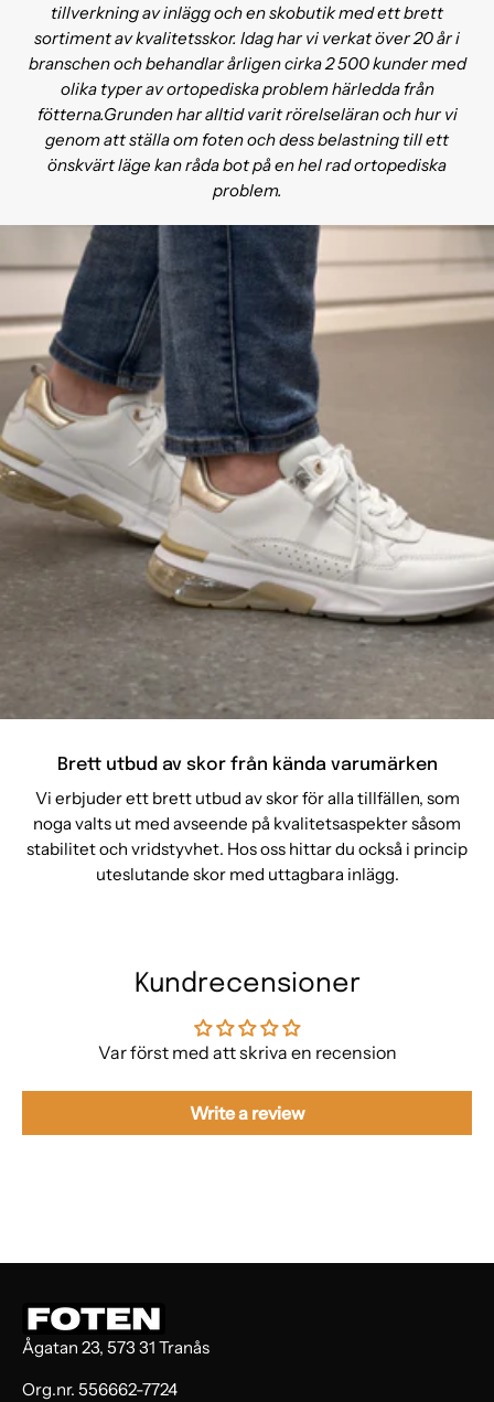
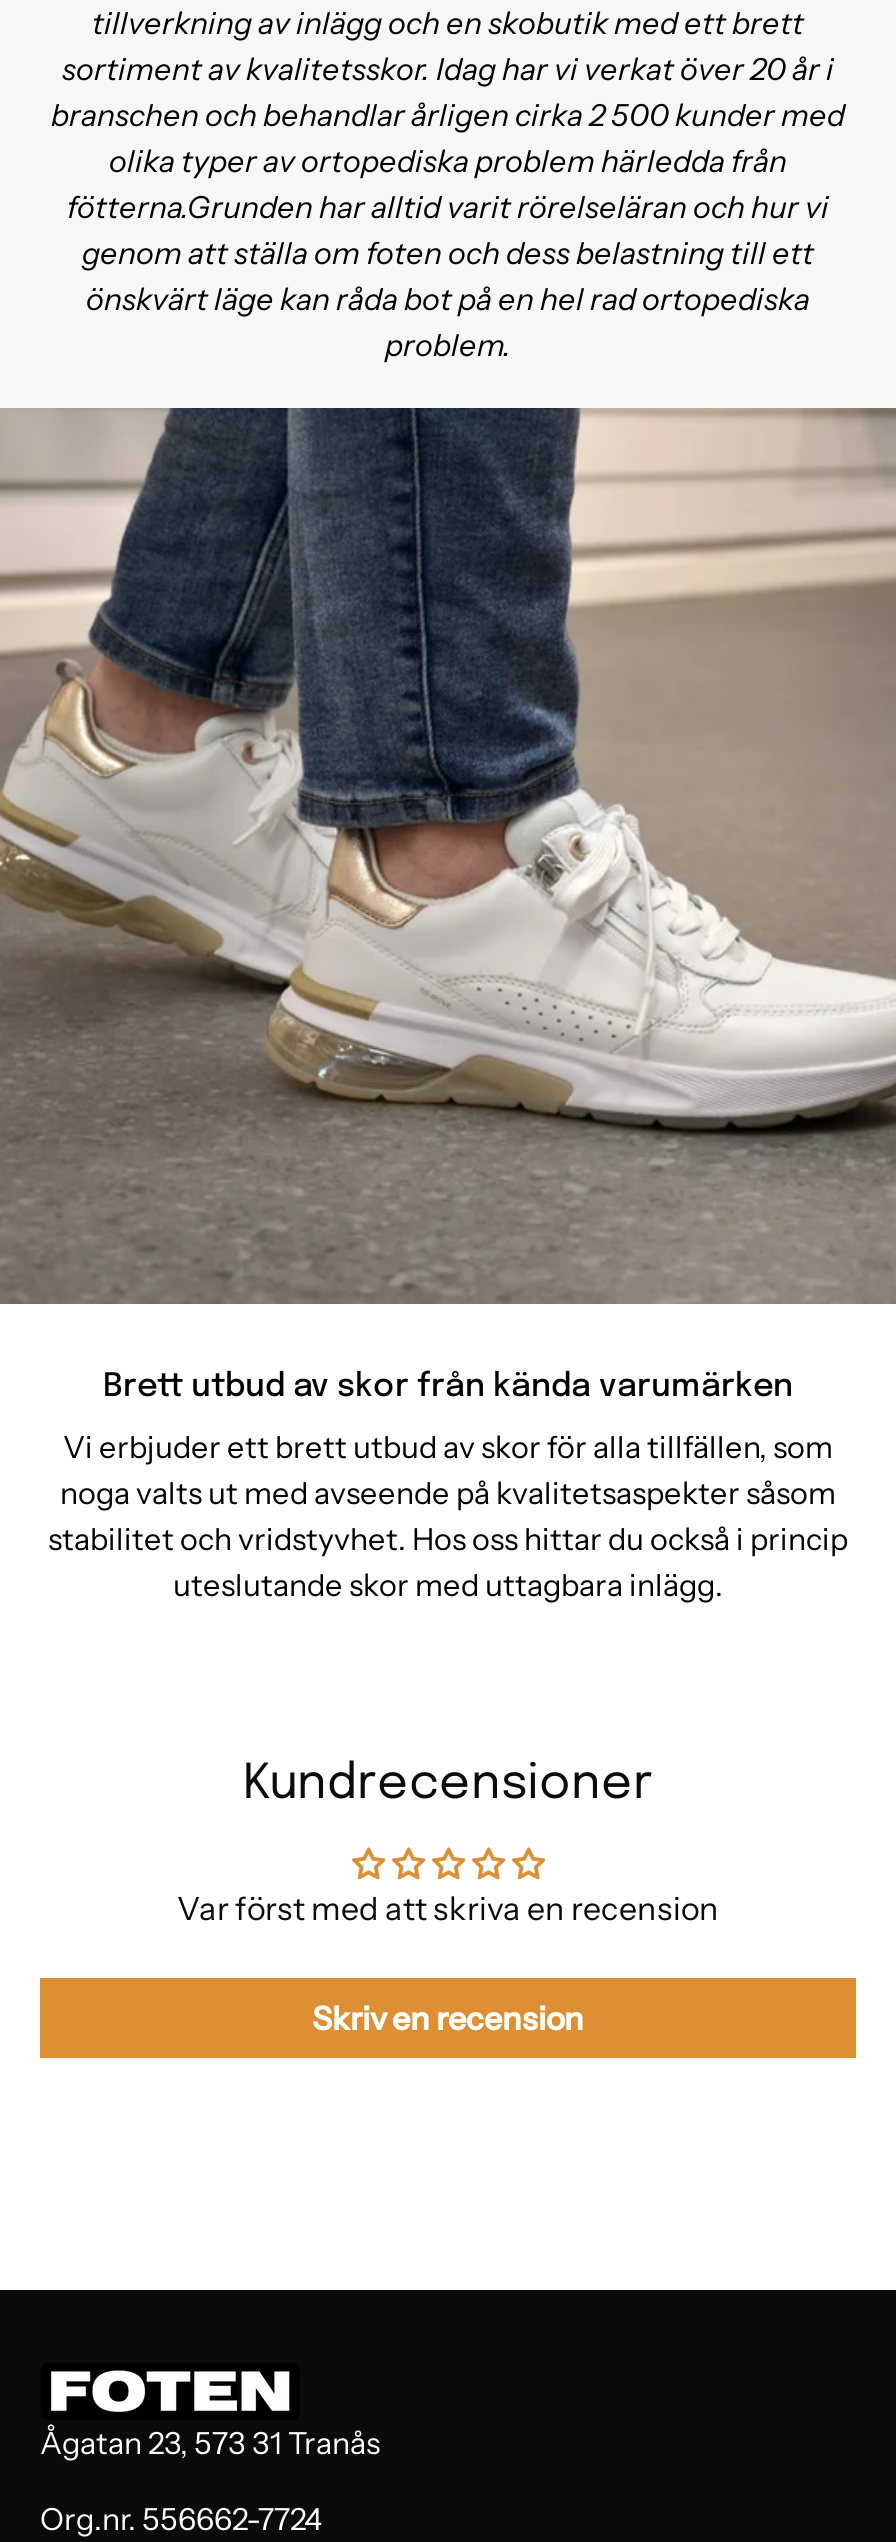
[189,1102,305,1124] Write a review -> [312,1999,584,2039] Skriv en recension

